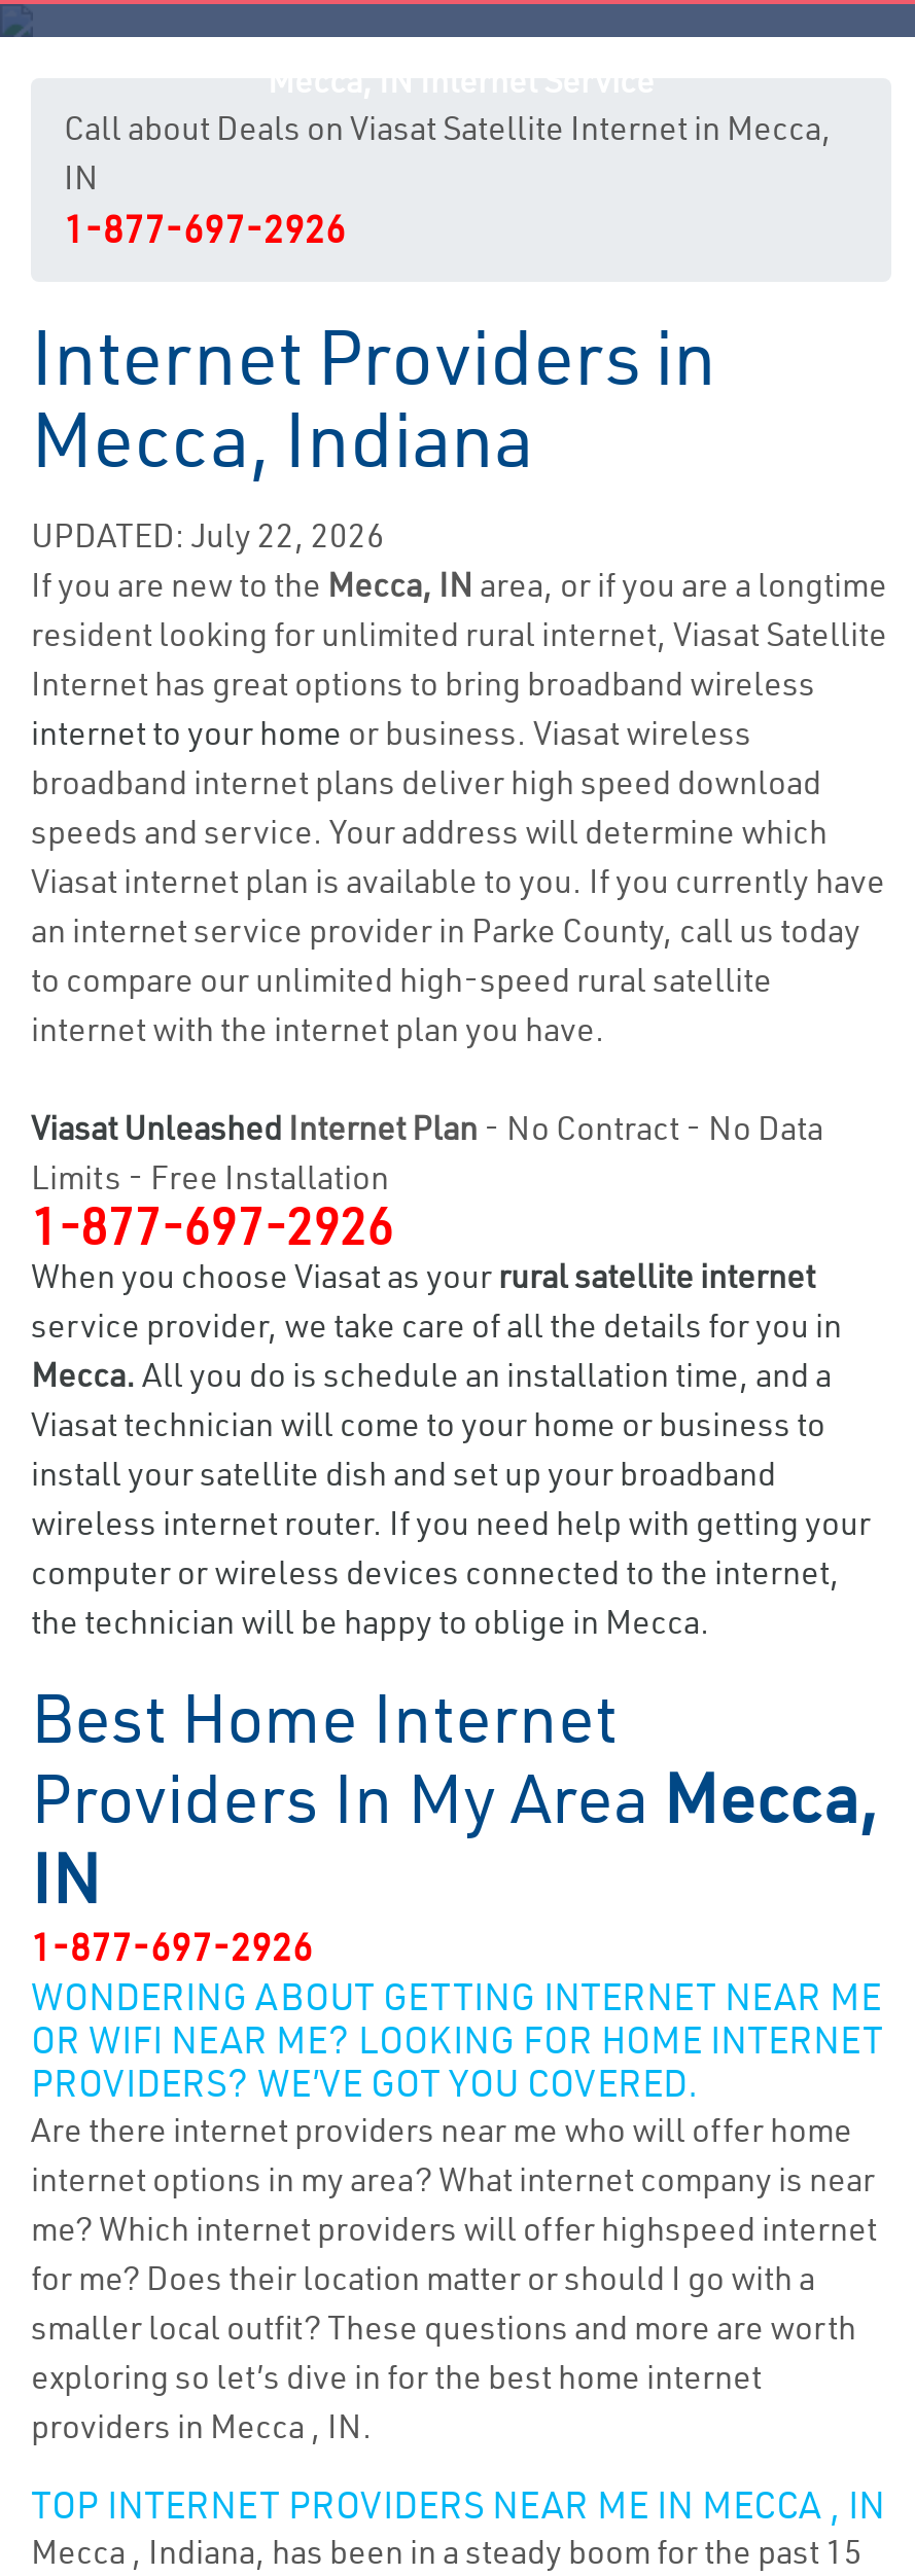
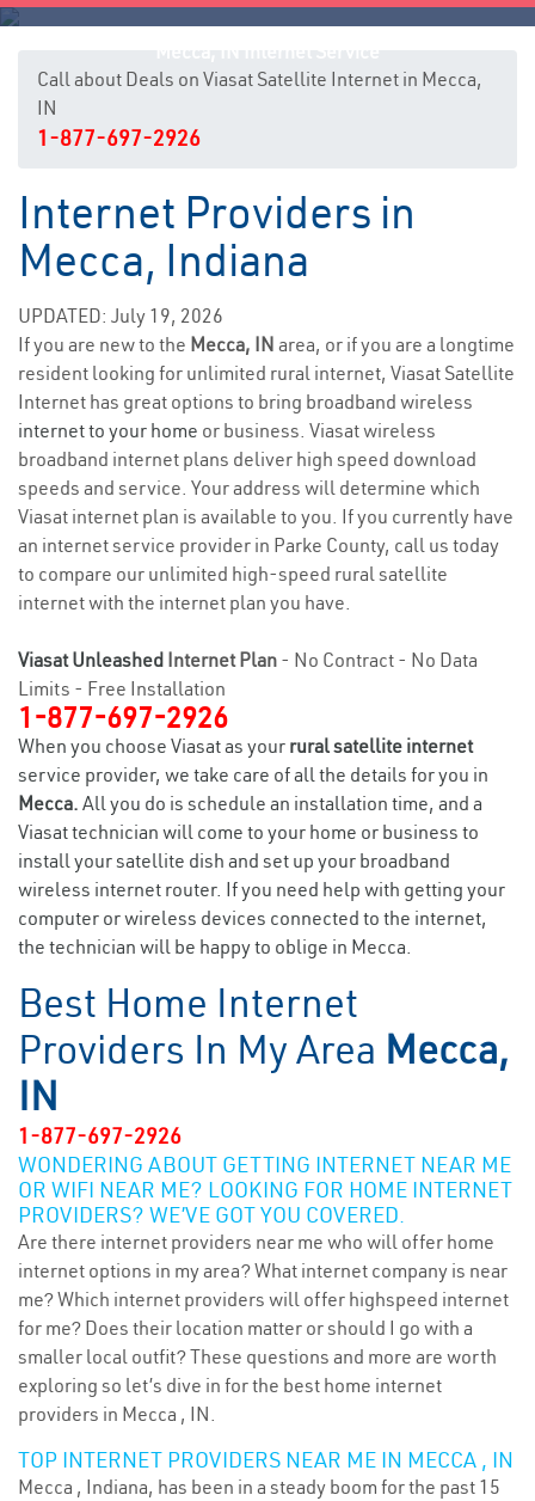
[31,514,385,556] UPDATED: July 22, 2026 -> [18,304,223,327] UPDATED: July 19, 2026

